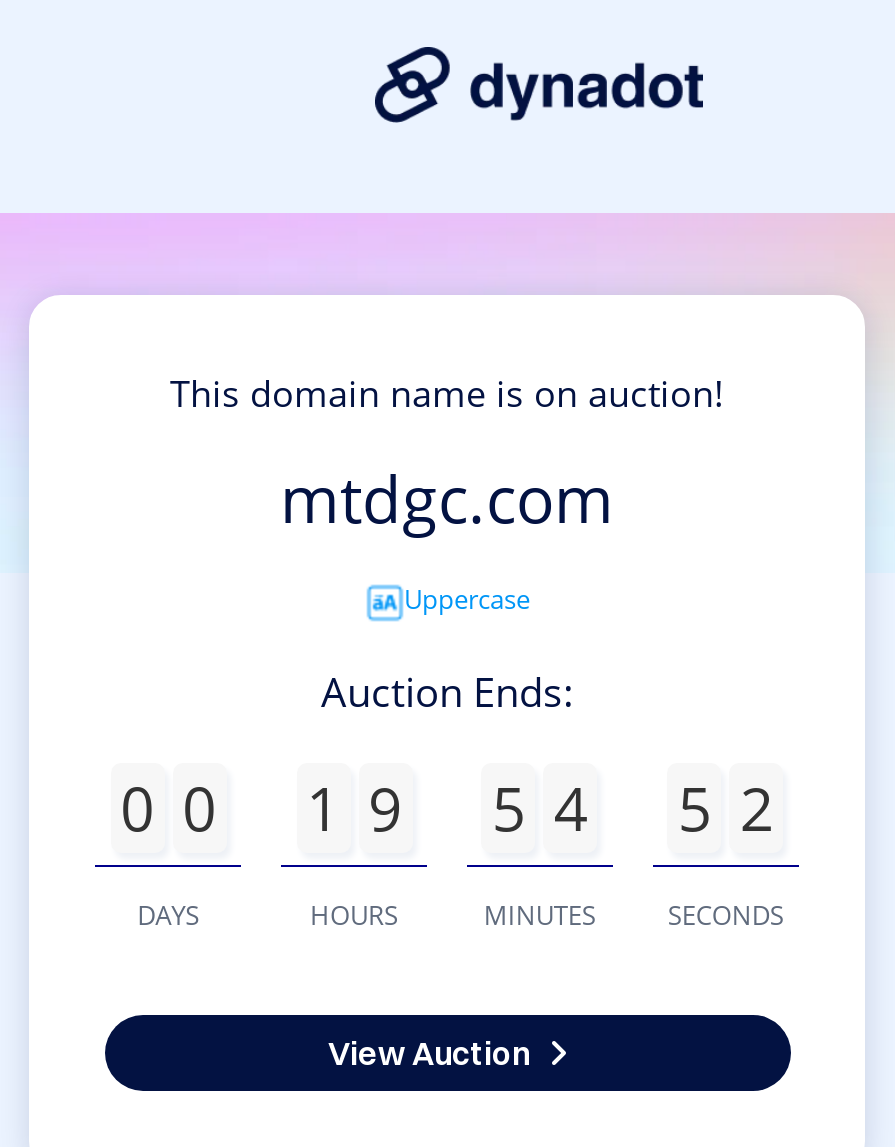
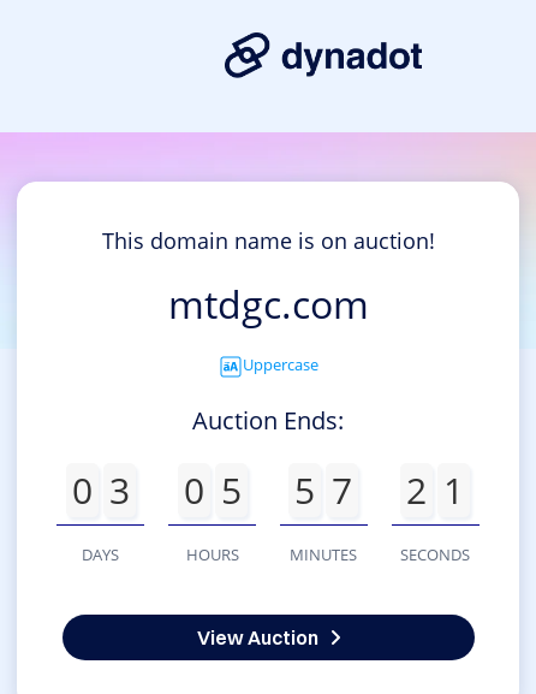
[120,767,216,849] 0 0 -> [72,465,129,515] 0 3
[306,767,402,849] 1 9 -> [183,465,241,515] 0 5
[492,767,588,849] 5 4 -> [295,465,353,515] 5 7
[678,767,774,849] 5 2 -> [407,465,464,515] 2 1

